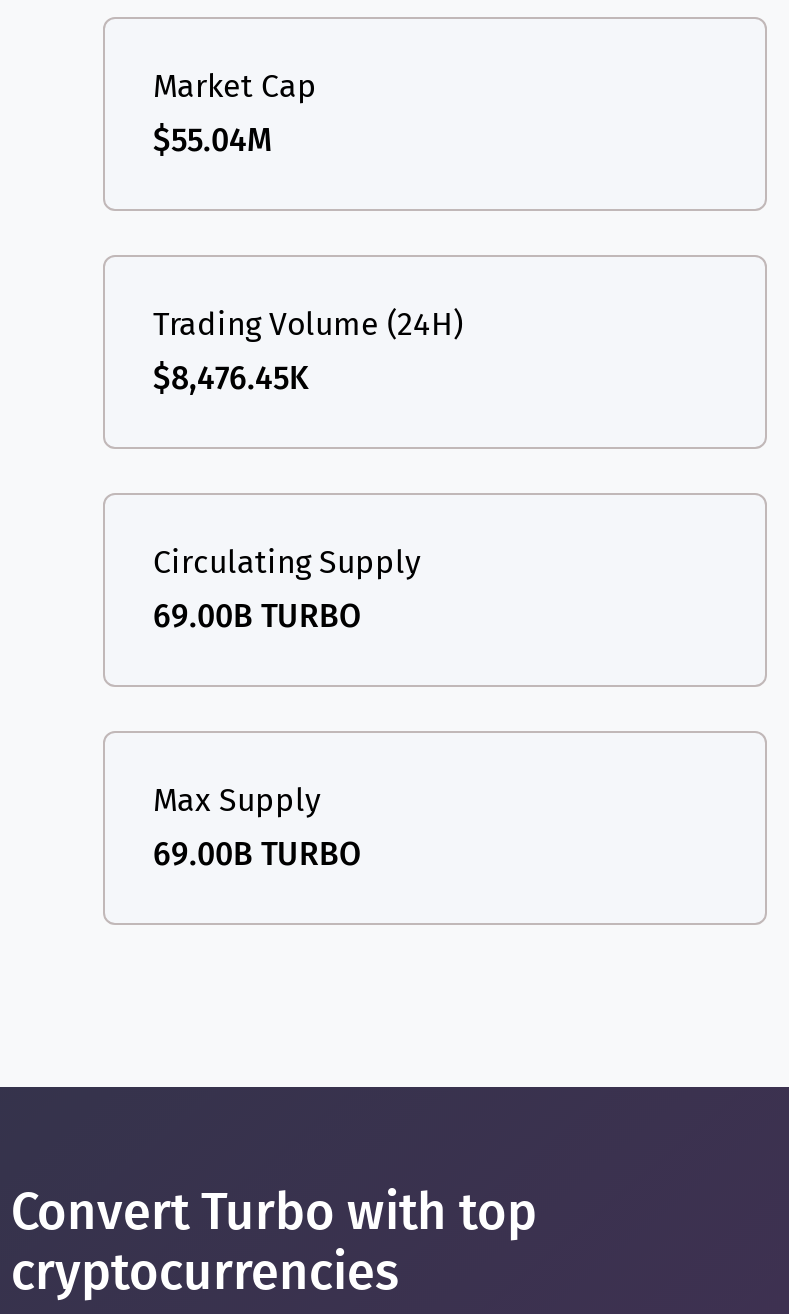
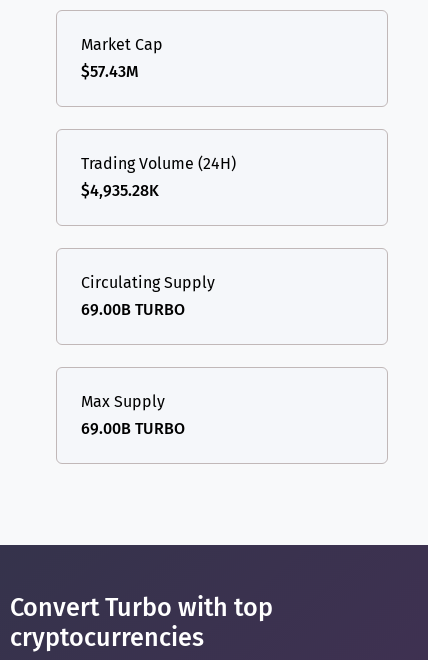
[153,120,273,158] $55.04M -> [81,62,139,81] $57.43M
[153,358,309,396] $8,476.45K -> [81,181,159,200] $4,935.28K

